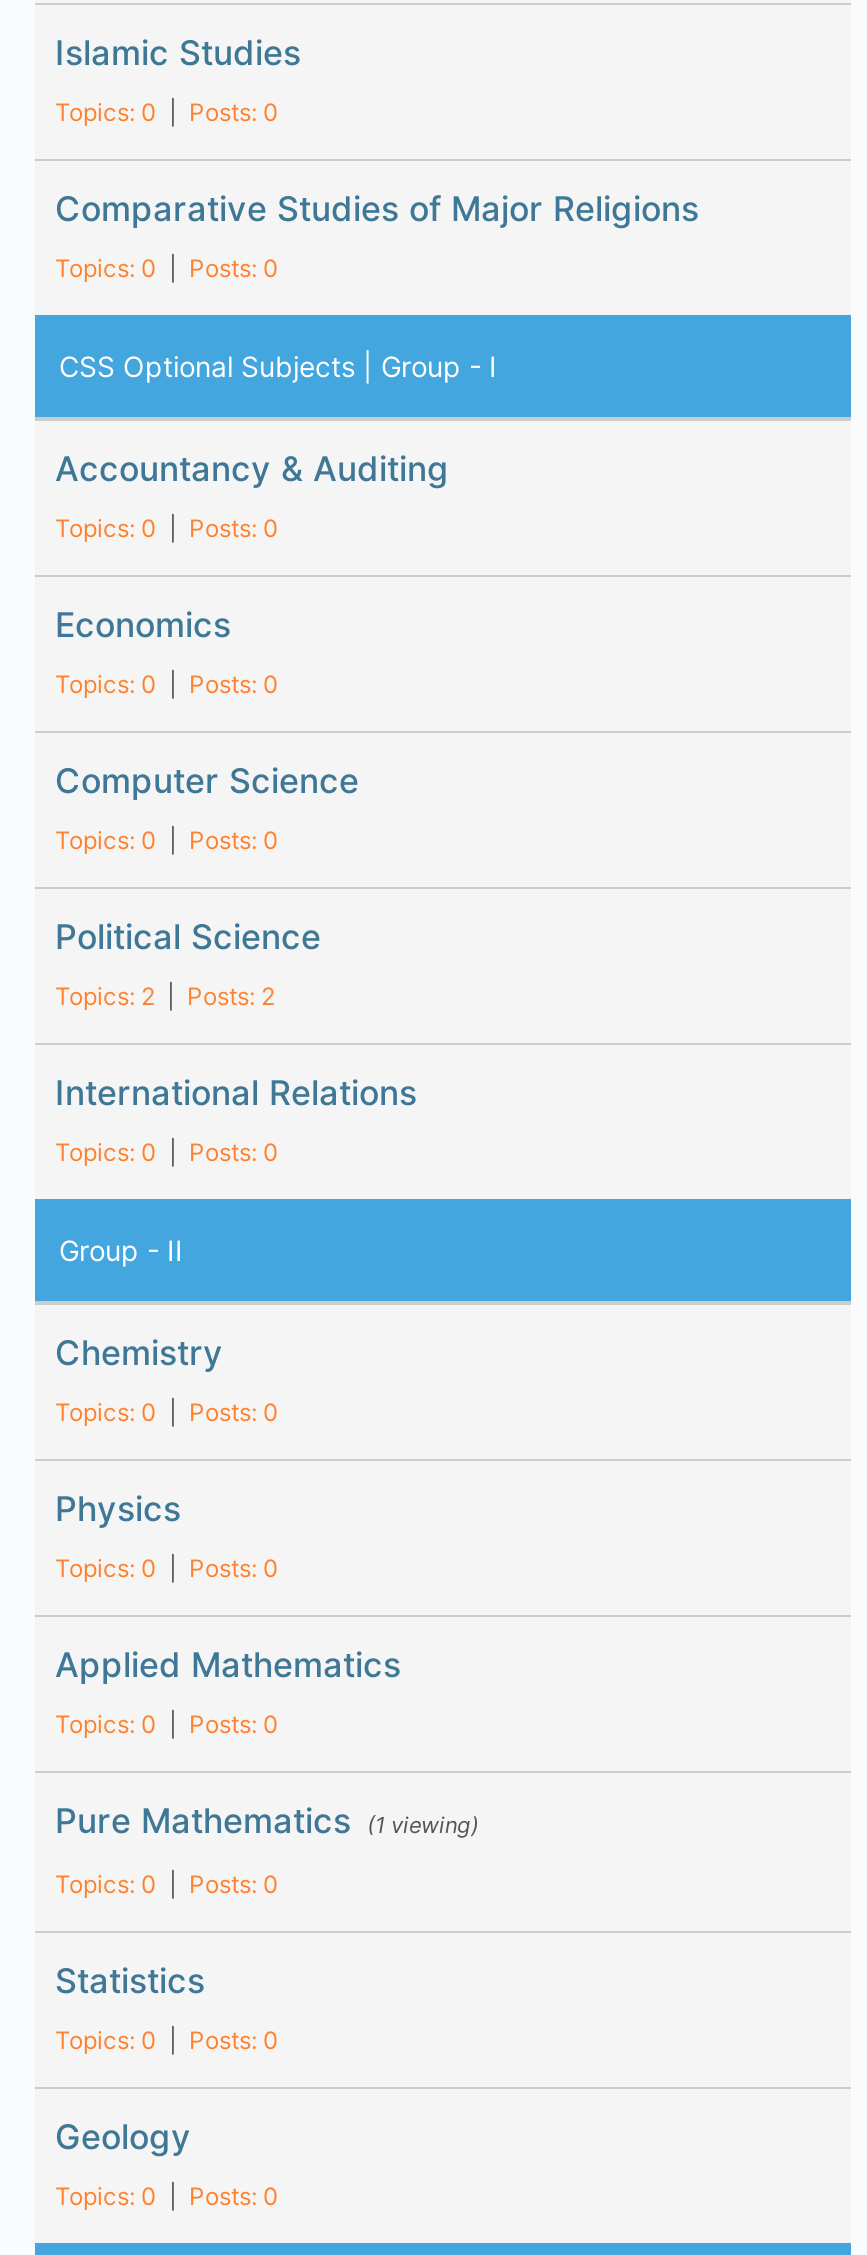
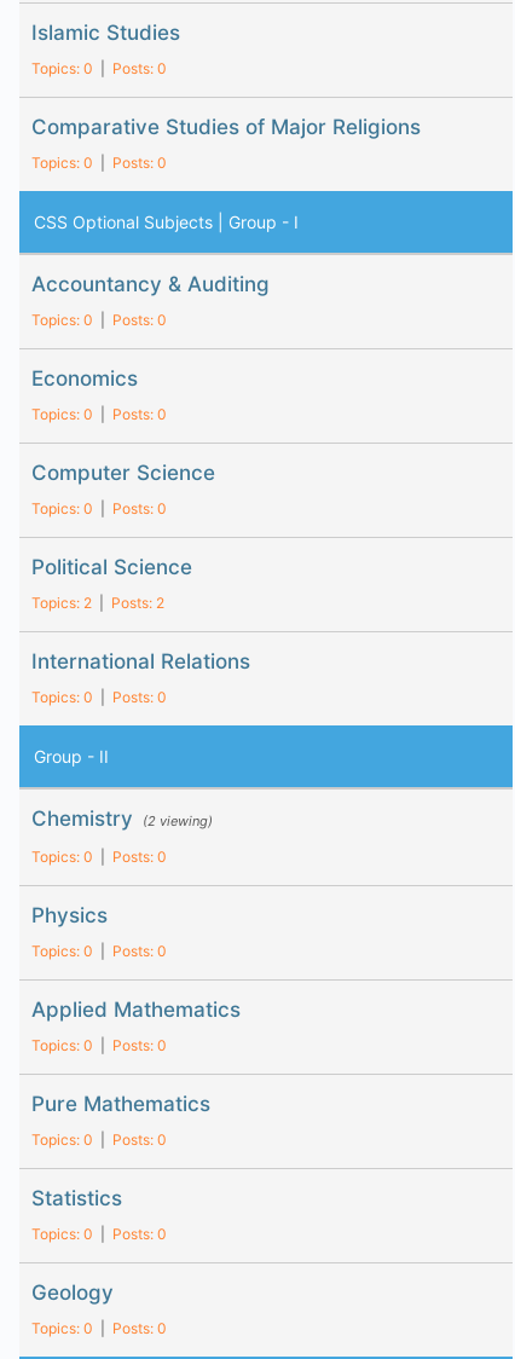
[55,1333,223,1373] Chemistry -> [31,806,213,831] Chemistry (2 viewing)
[55,1801,479,1841] Pure Mathematics (1 viewing) -> [31,1092,210,1116] Pure Mathematics

